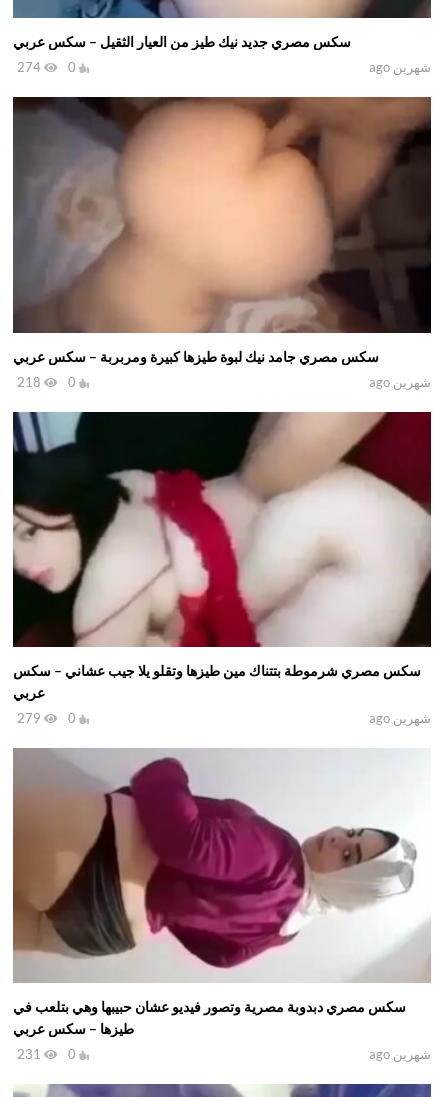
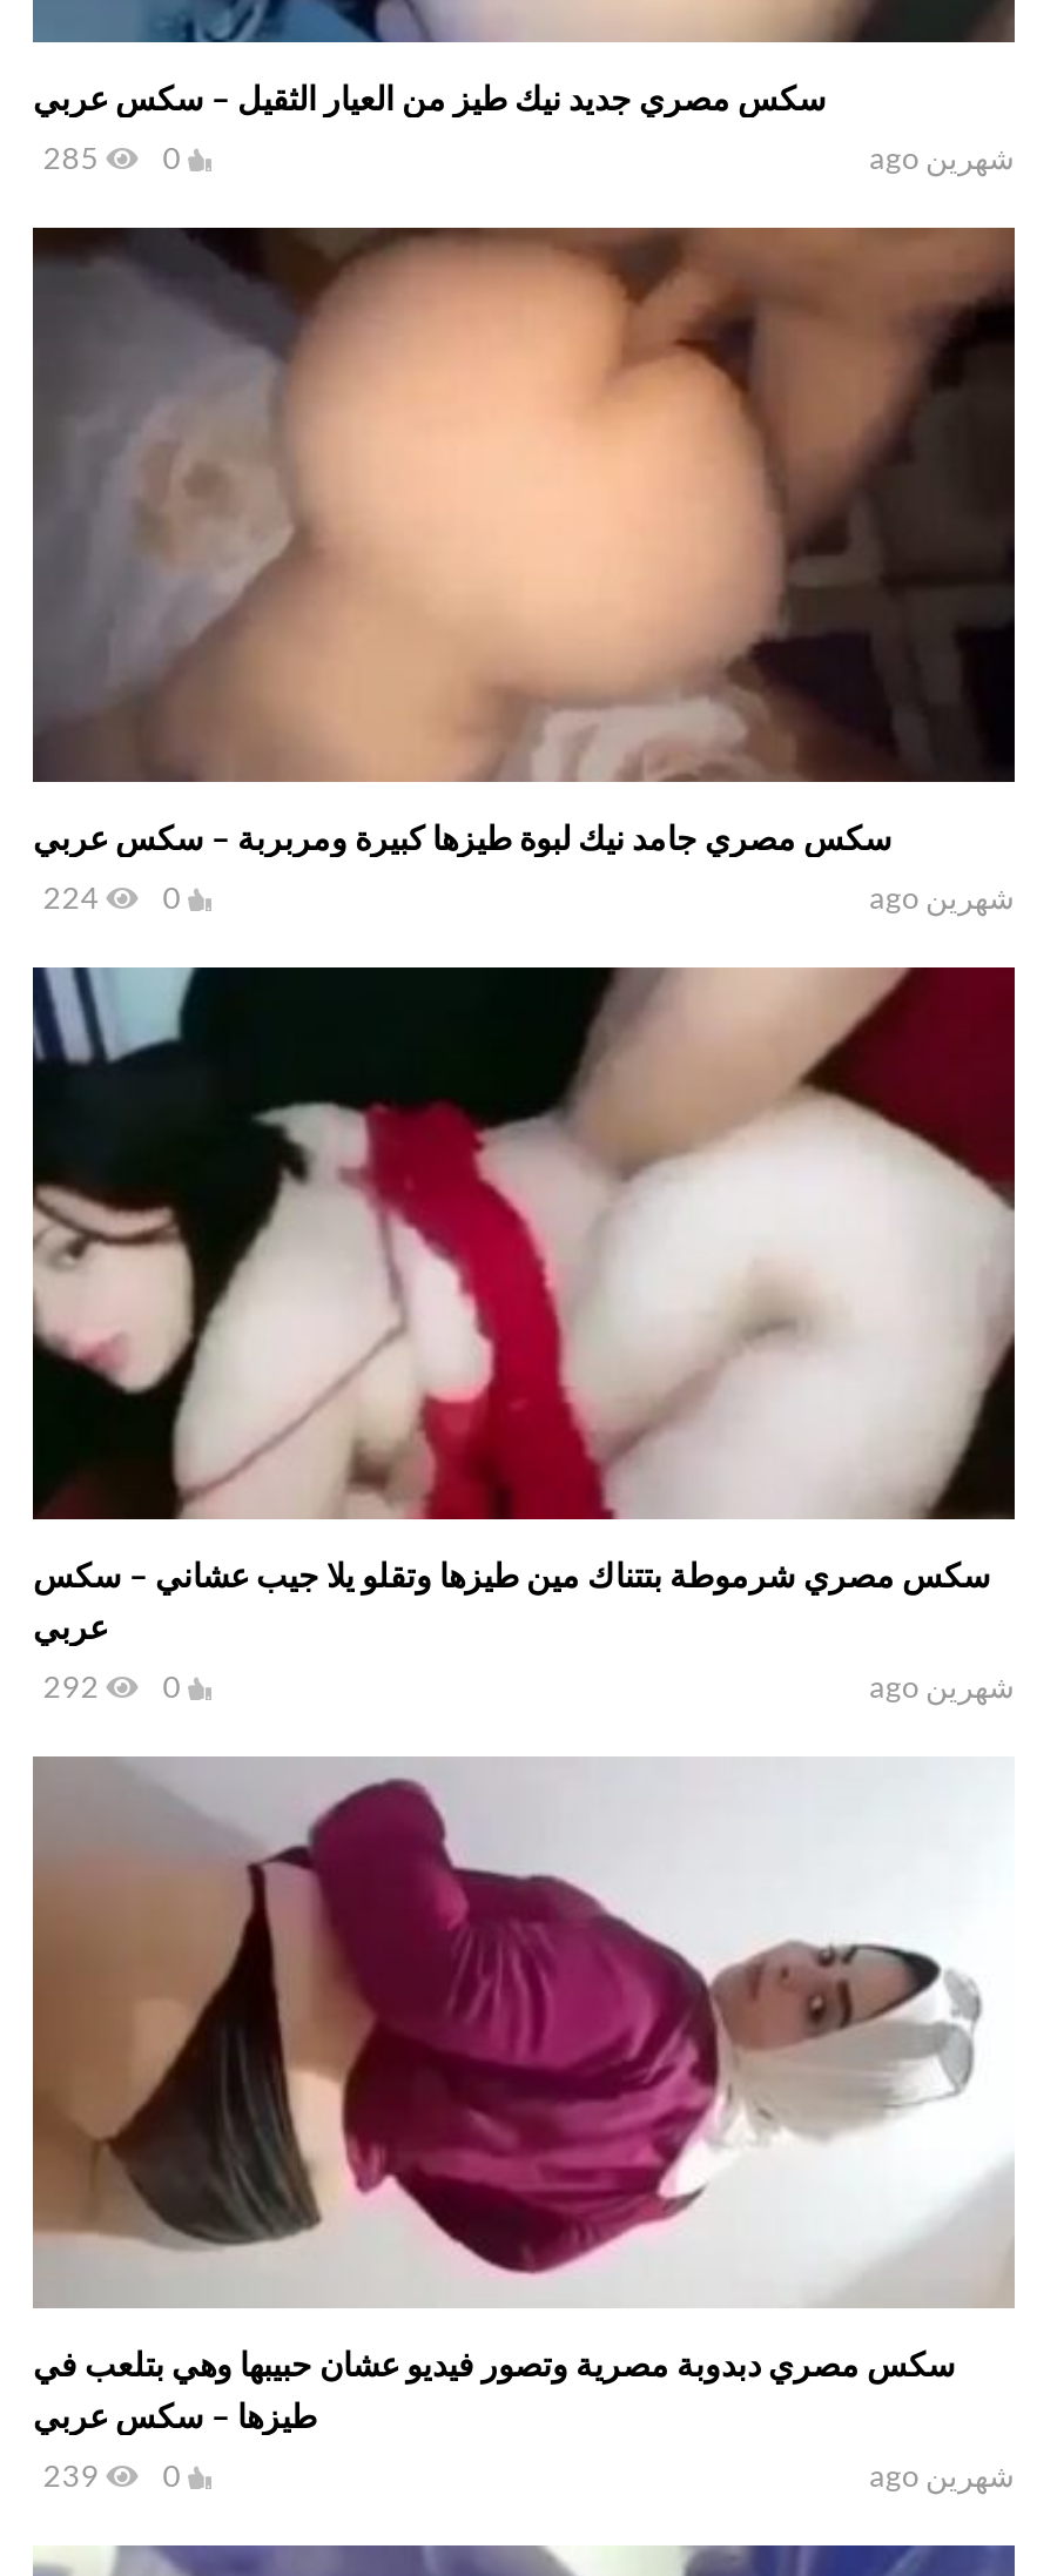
[17,59,76,75] 274 0 -> [43,139,181,177] 285 0
[17,373,76,389] 218 0 -> [43,877,181,915] 224 0
[17,710,76,726] 279 0 -> [43,1666,181,1704] 292 0
[17,1046,76,1062] 231 0 -> [43,2456,181,2493] 239 0

